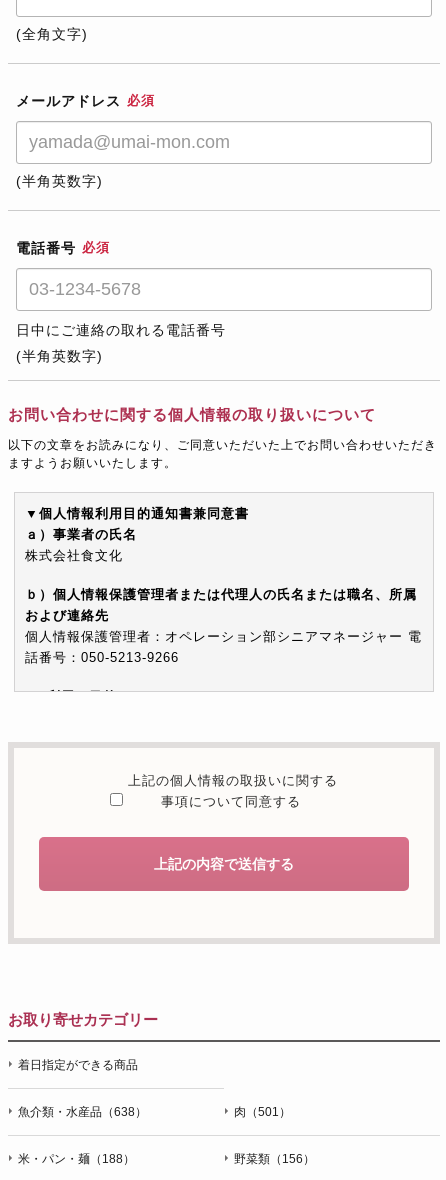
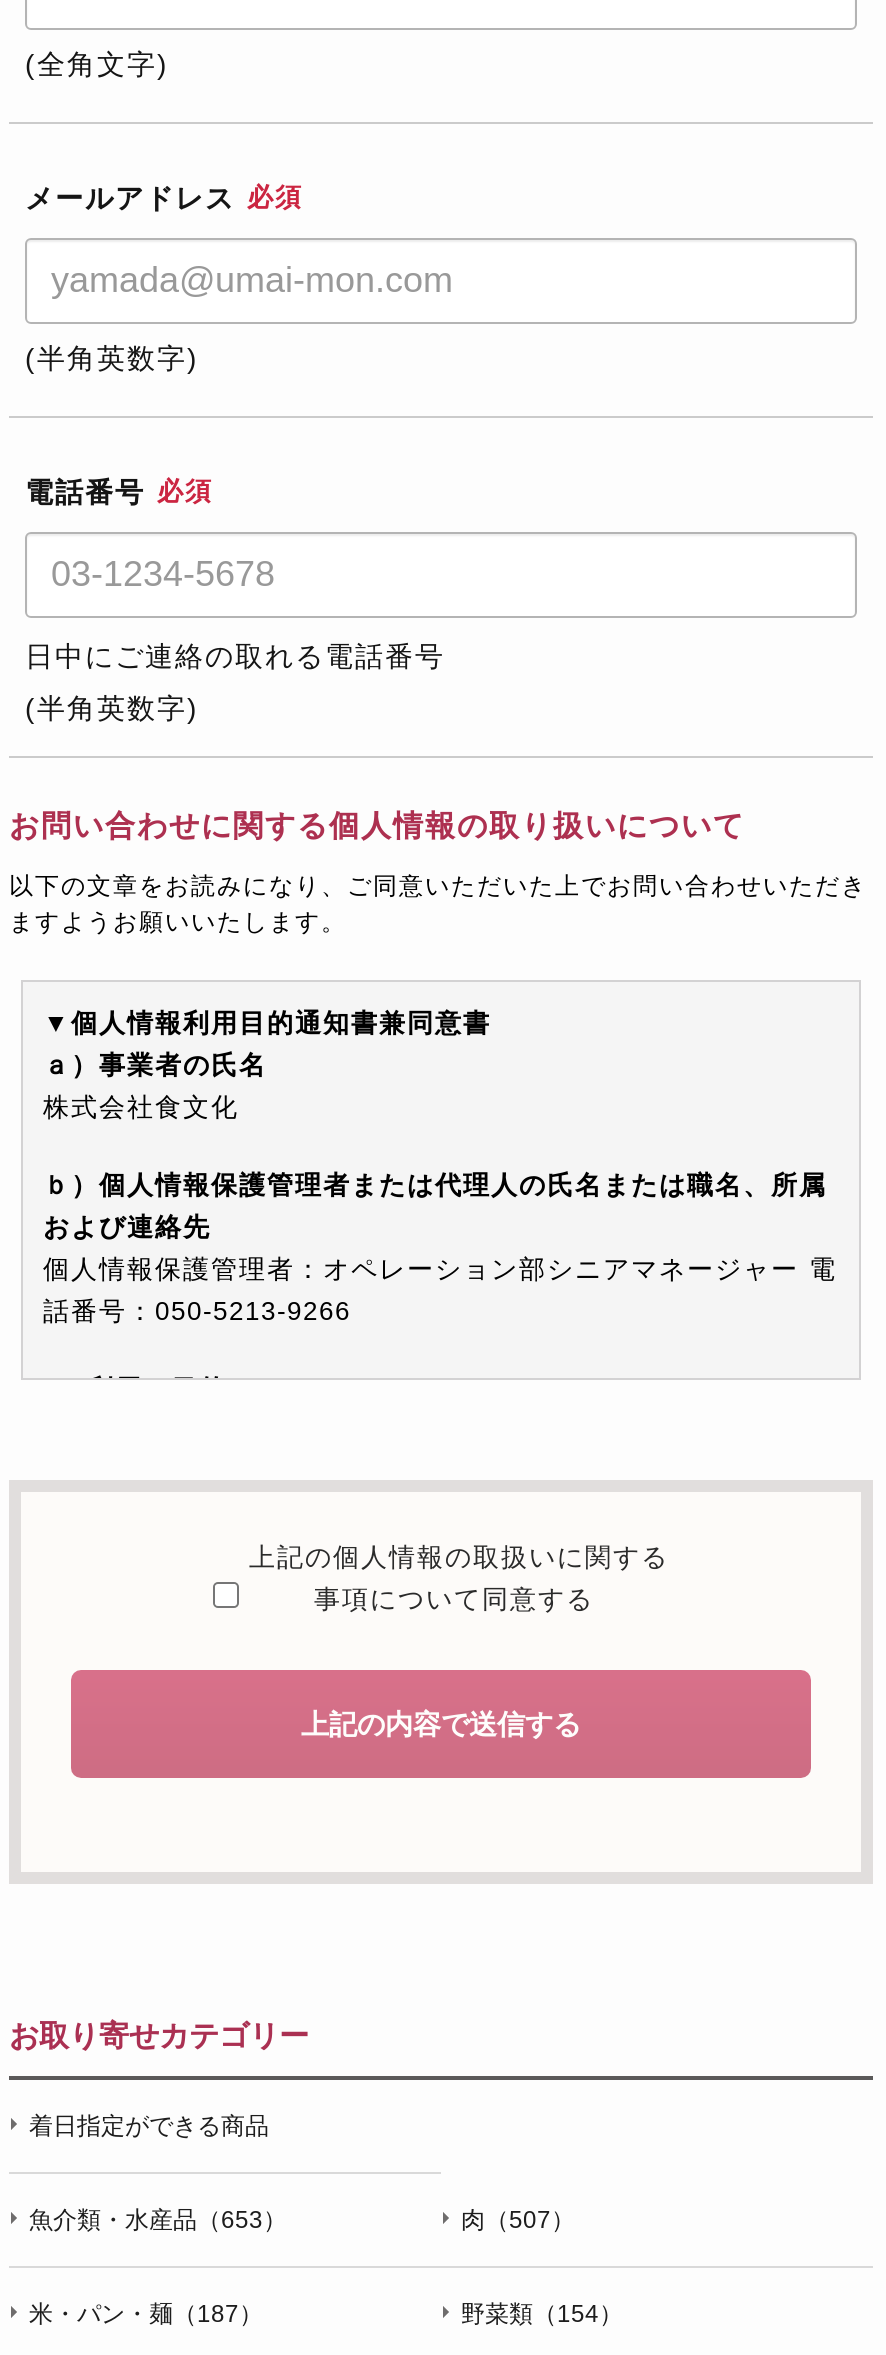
[18,1104,147,1118] 魚介類・水産品（638） -> [29,2205,287,2233] 魚介類・水産品（653）
[234,1104,291,1118] 肉（501） -> [461,2205,575,2233] 肉（507）
[18,1151,135,1165] 米・パン・麺（188） -> [29,2299,263,2327] 米・パン・麺（187）
[234,1151,315,1165] 野菜類（156） -> [461,2299,623,2327] 野菜類（154）

